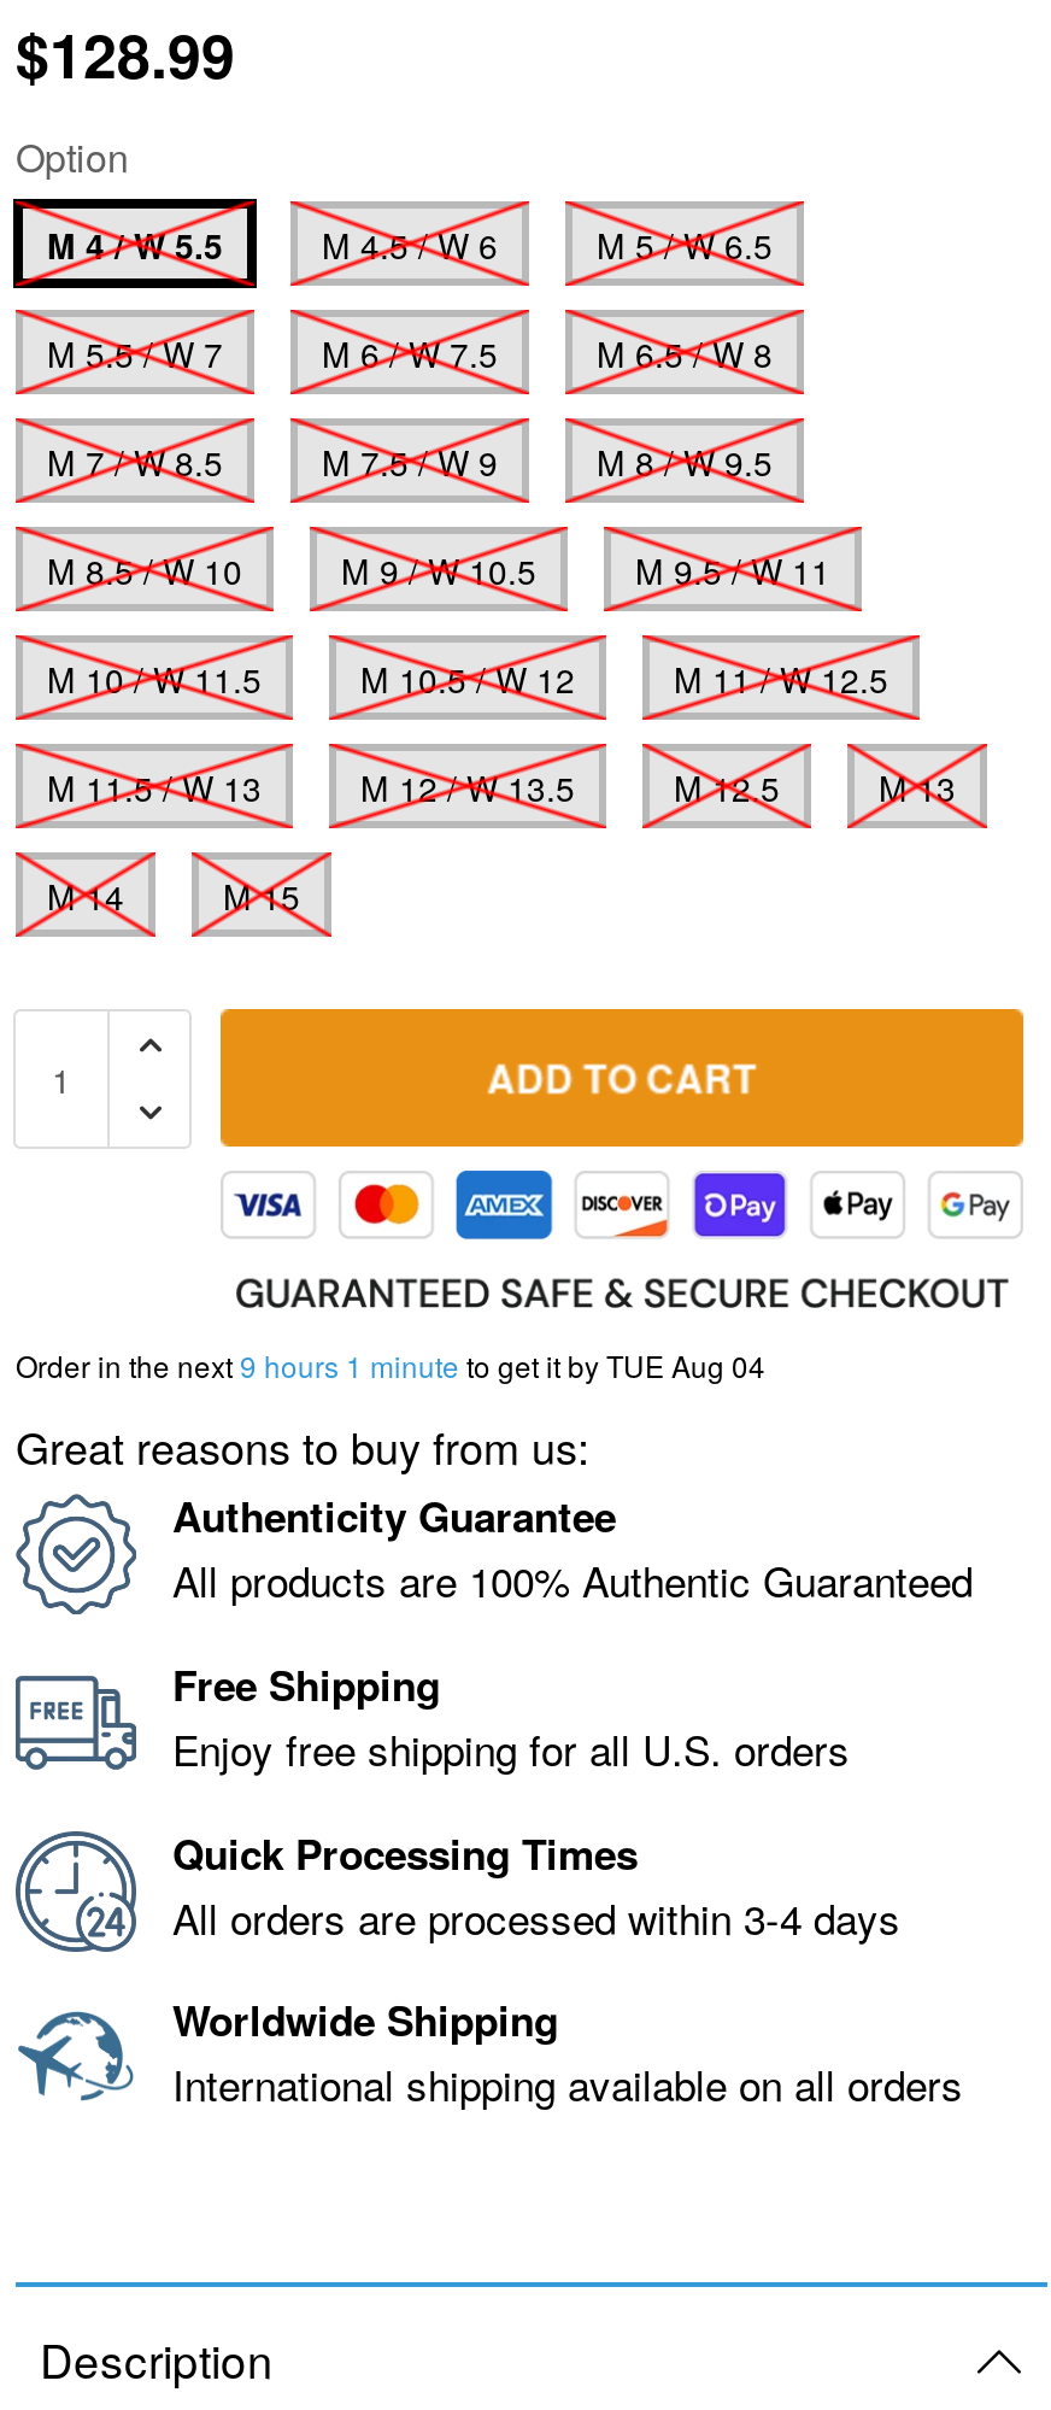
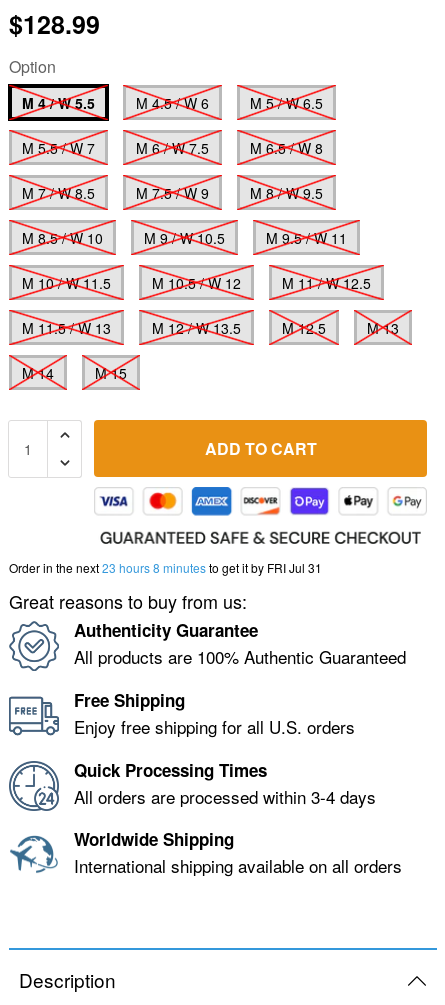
[16,1343,765,1384] Order in the next 9 hours 1 minute to get it by TUE Aug 04 -> [9,558,322,575] Order in the next 23 hours 8 minutes to get it by FRI Jul 31

